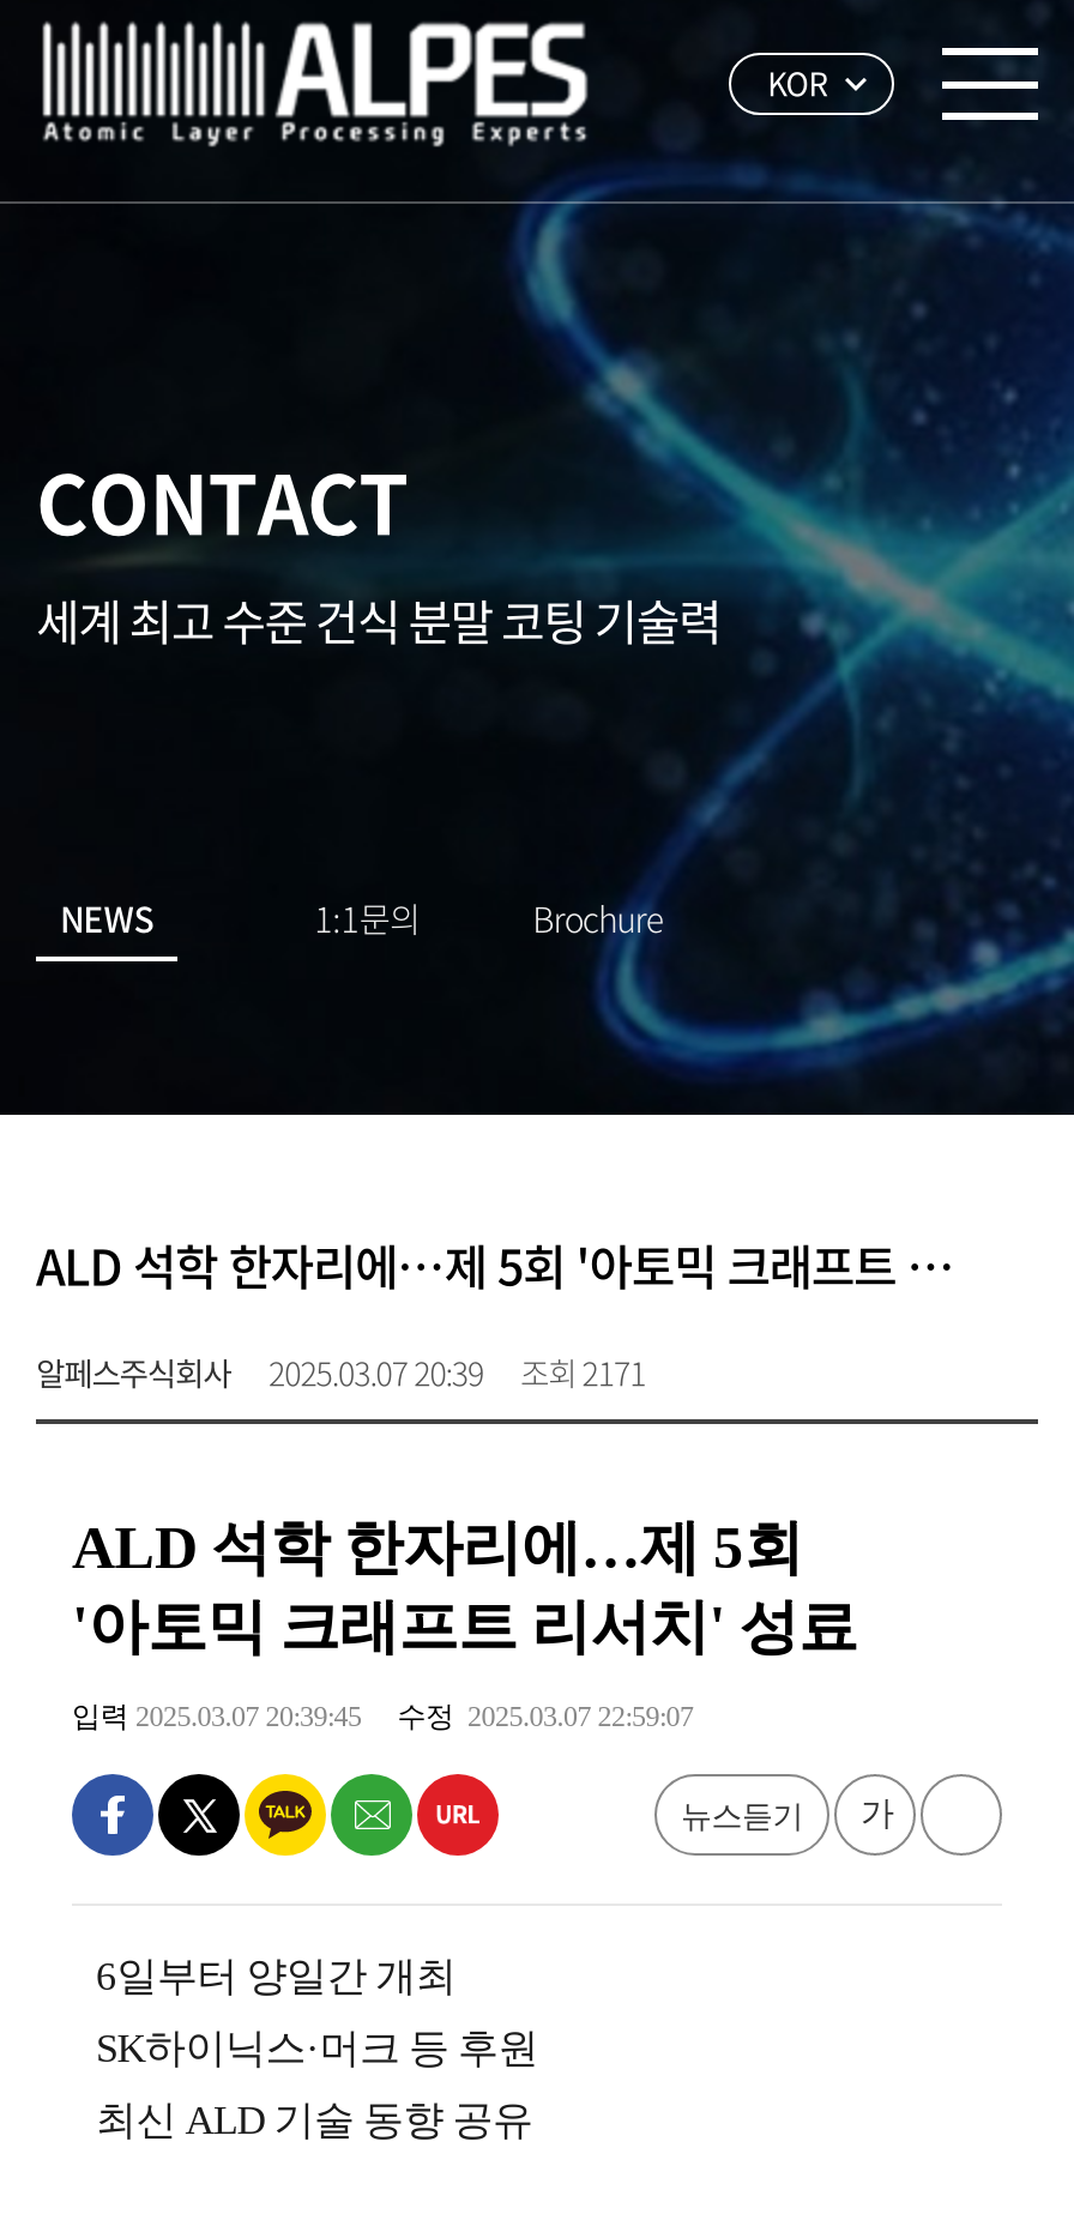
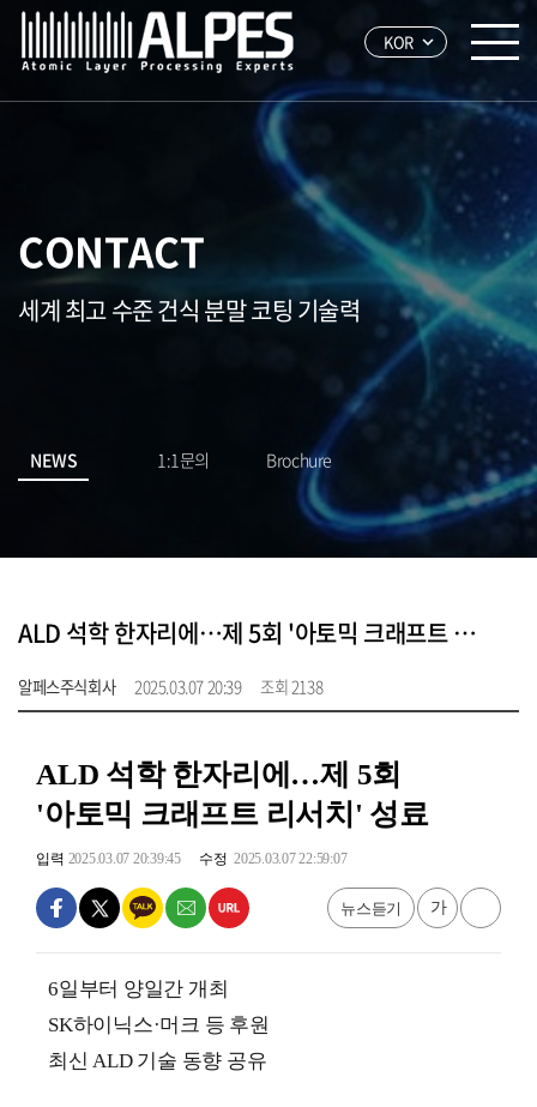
[36,1350,645,1395] 알페스주식회사 2025.03.07 20:39 조회 2171 -> [18,675,323,698] 알페스주식회사 2025.03.07 20:39 조회 2138

